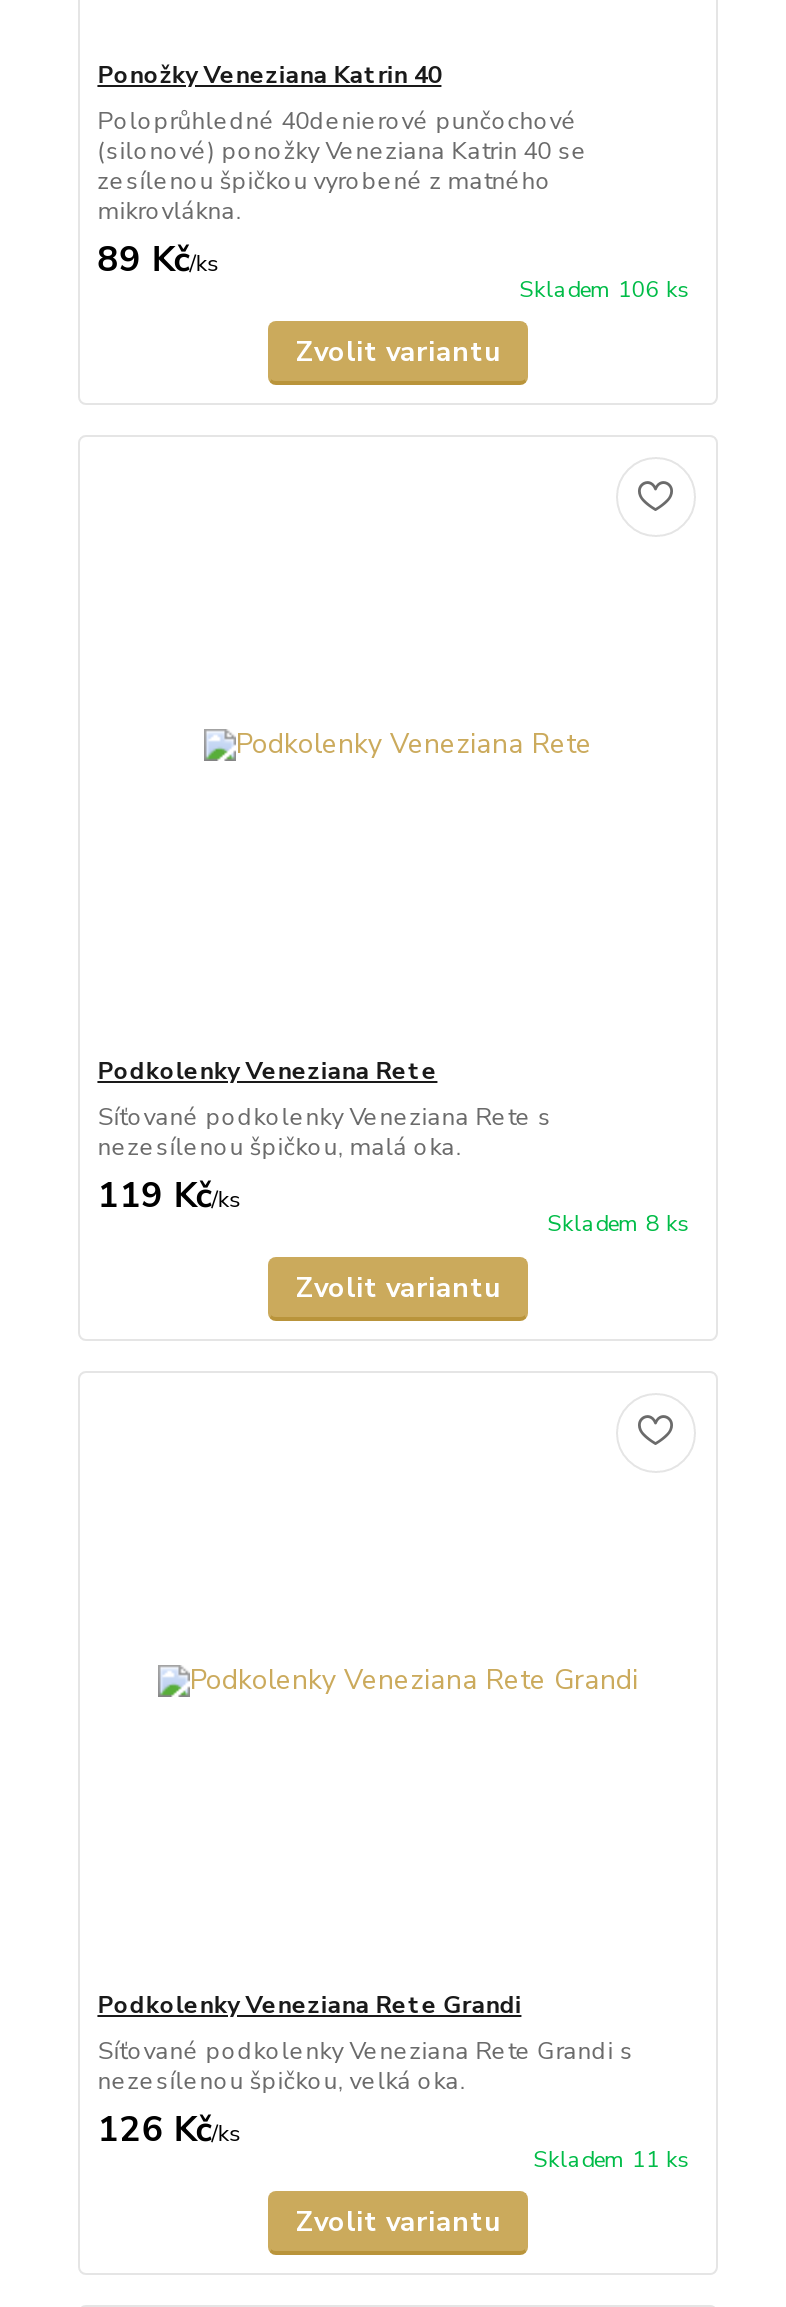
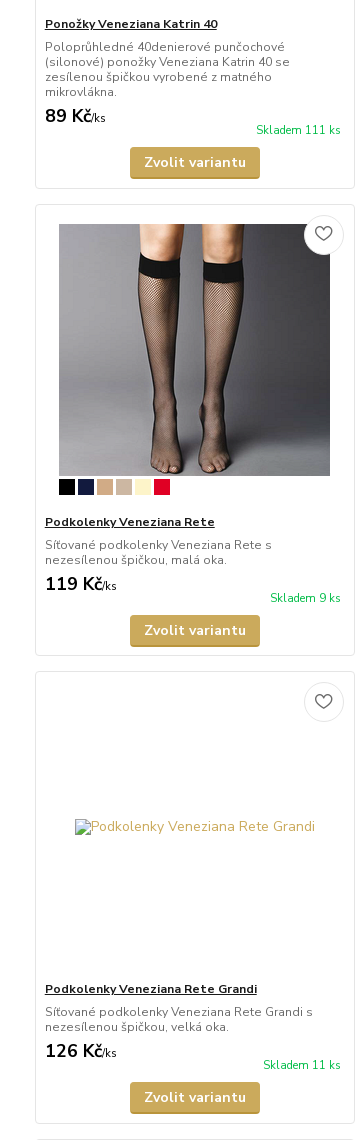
[520,274,690,304] Skladem 106 ks -> [256,123,341,138] Skladem 111 ks
none -> [58,223,331,496] [image]
[548,1209,690,1239] Skladem 8 ks -> [270,591,341,606] Skladem 9 ks

